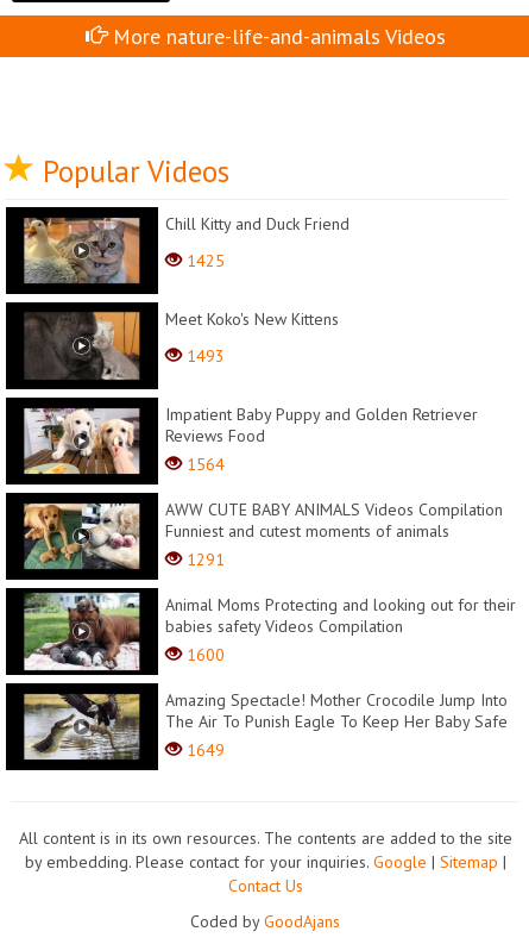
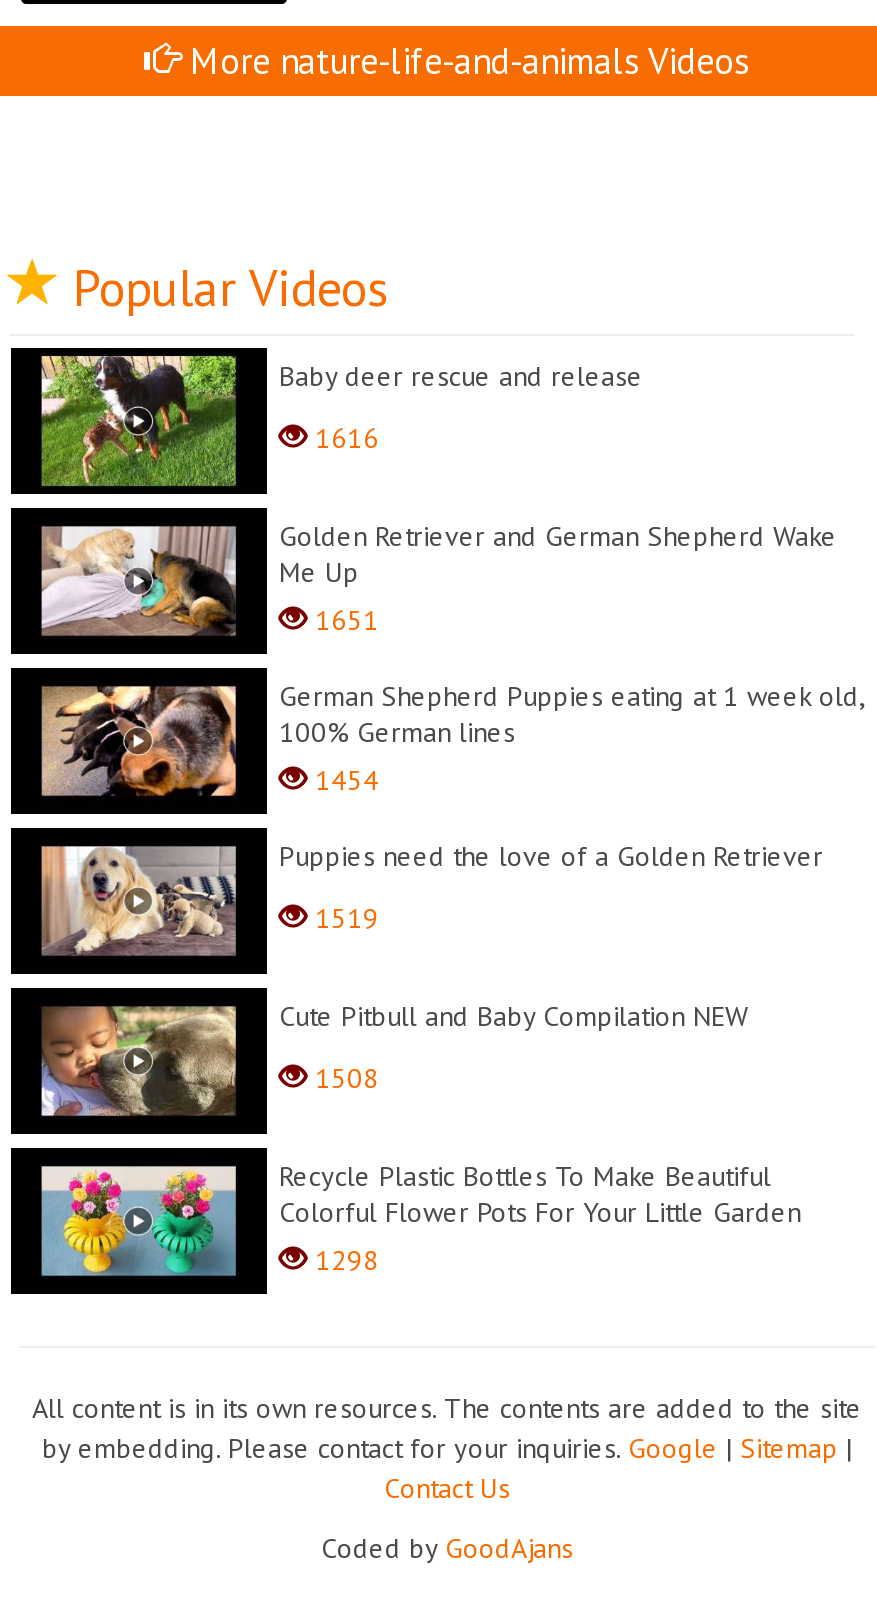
[23,212,516,761] [image] | Chill Kitty and Duck Friend | 1425 | Meet Koko's New Kittens | 1493 | Impatient Baby Puppy and Golden Retriever | Reviews Food | 1564 | AWW CUTE BABY ANIMALS Videos Compilation | Funniest and cutest moments of animals | 1291 | Animal Moms Protecting and looking out for their | babies safety Videos Compilation | 1600 | Amazing Spectacle! Mother Crocodile Jump Into | The Air To Punish Eagle To Keep Her Baby Safe | 1649 -> [39,354,863,1278] [image] | Baby deer rescue and release | 1616 | Golden Retriever and German Shepherd Wake | Me Up | 1651 | German Shepherd Puppies eating at 1 week old, | 100% German lines | 1454 | Puppies need the love of a Golden Retriever | 1519 | Cute Pitbull and Baby Compilation NEW | 1508 | Recycle Plastic Bottles To Make Beautiful | Colorful Flower Pots For Your Little Garden | 1298
[25,312,140,381] [image] -> [41,524,237,638] [image]
[24,407,140,475] [image] -> [41,686,237,798] [image]
[24,502,139,569] [image] -> [41,846,237,956] [image]
[23,592,141,671] [image] -> [39,996,237,1126] [image]
[24,693,140,761] [image] -> [41,1164,237,1278] [image]

